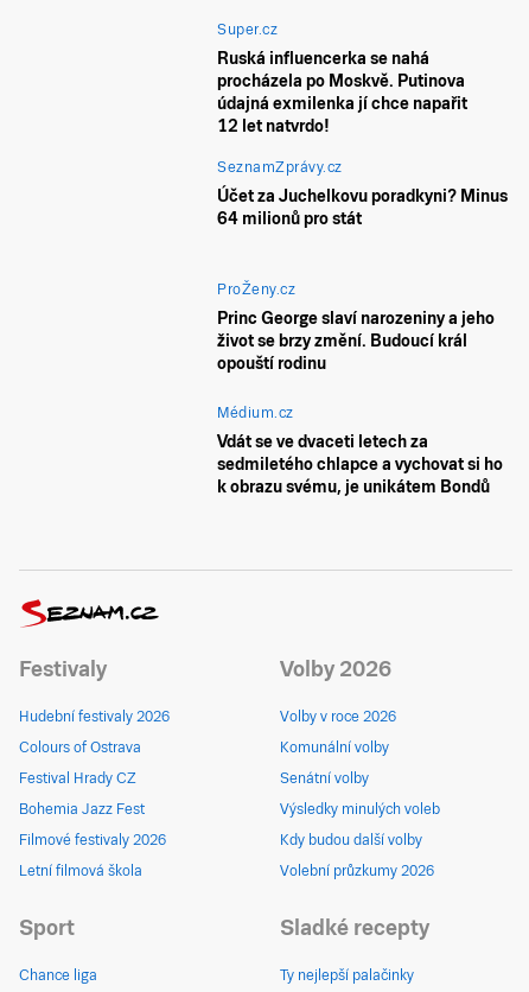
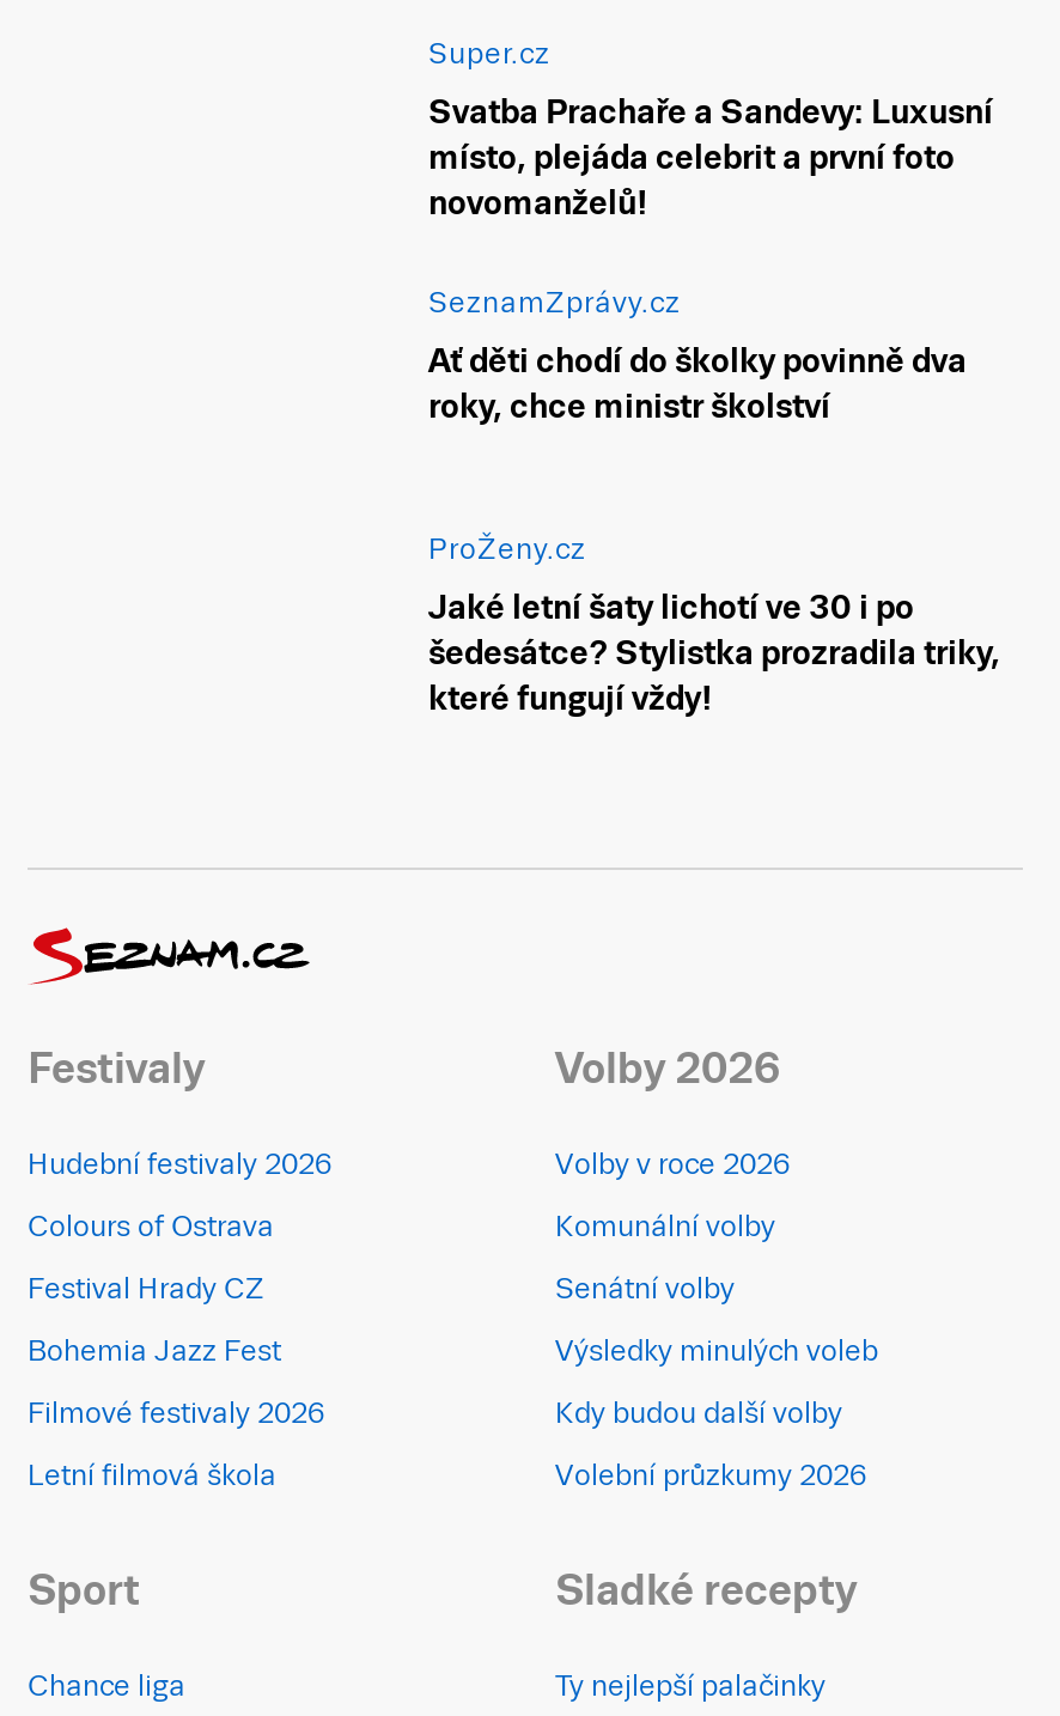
[218,49,468,135] Ruská influencerka se nahá | procházela po Moskvě. Putinova | údajná exmilenka jí chce napařit | 12 let natvrdo! -> [428,93,993,223] Svatba Prachaře a Sandevy: Luxusní | místo, plejáda celebrit a první foto | novomanželů!
[218,186,508,228] Účet za Juchelkovu poradkyni? Minus | 64 milionů pro stát -> [428,341,967,425] Ať děti chodí do školky povinně dva | roky, chce ministr školství
[218,309,503,496] Princ George slaví narozeniny a jeho | život se brzy změní. Budoucí král | opouští rodinu | Médium.cz | Vdát se ve dvaceti letech za | sedmiletého chlapce a vychovat si ho | k obrazu svému, je unikátem Bondů -> [428,589,1000,718] Jaké letní šaty lichotí ve 30 i po | šedesátce? Stylistka prozradila triky, | které fungují vždy!

